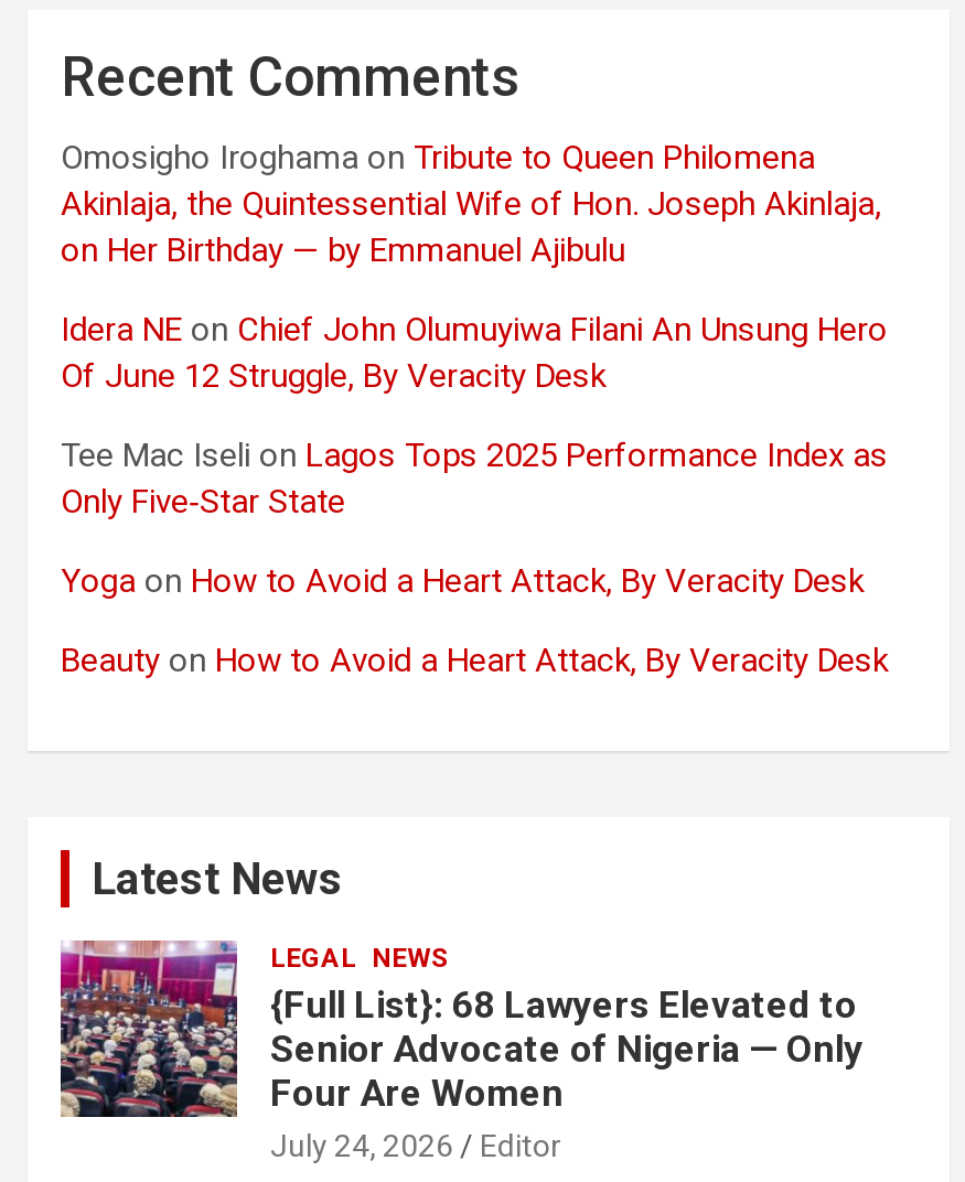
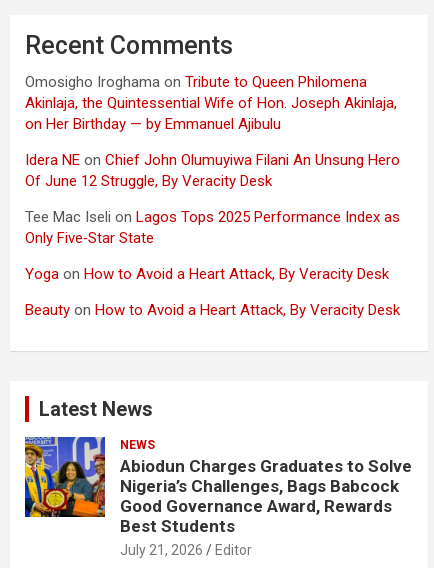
[58,938,864,1163] [image] | LEGAL NEWS | {Full List}: 68 Lawyers Elevated to | Senior Advocate of Nigeria — Only | Four Are Women | July 24, 2026 -> [24,436,412,558] [image] | NEWS | Abiodun Charges Graduates to Solve | Nigeria’s Challenges, Bags Babcock | Good Governance Award, Rewards | Best Students | July 21, 2026

